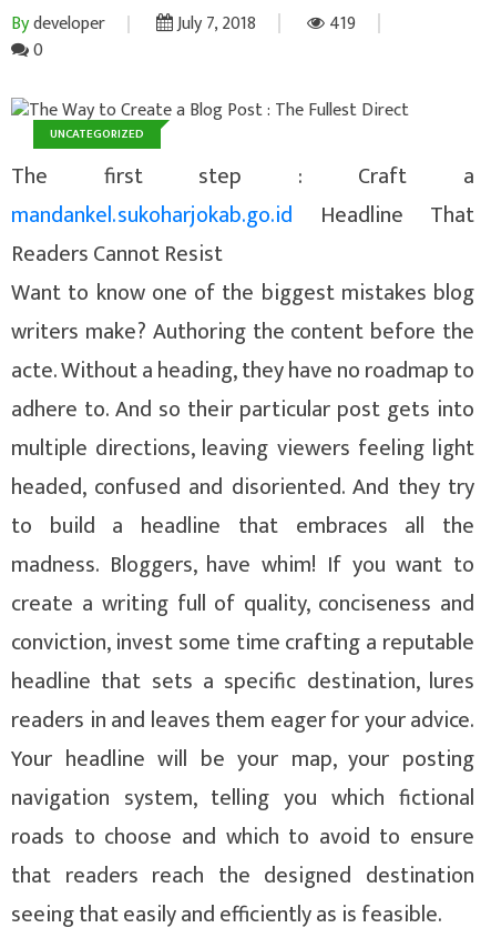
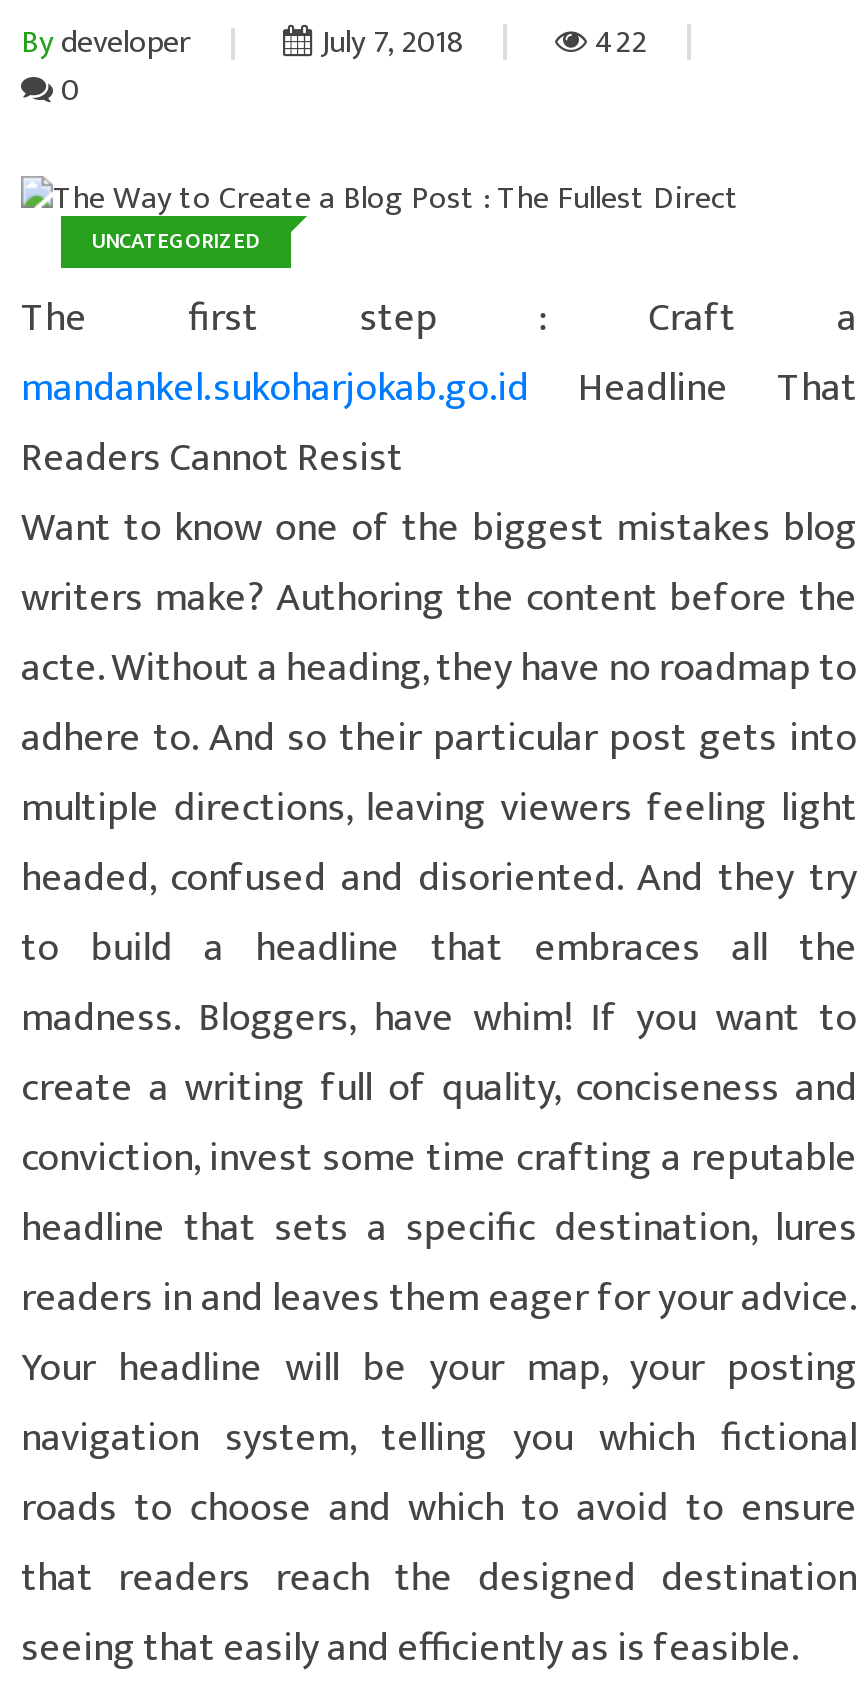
[325,9,356,39] 419 -> [587,15,647,69] 422

